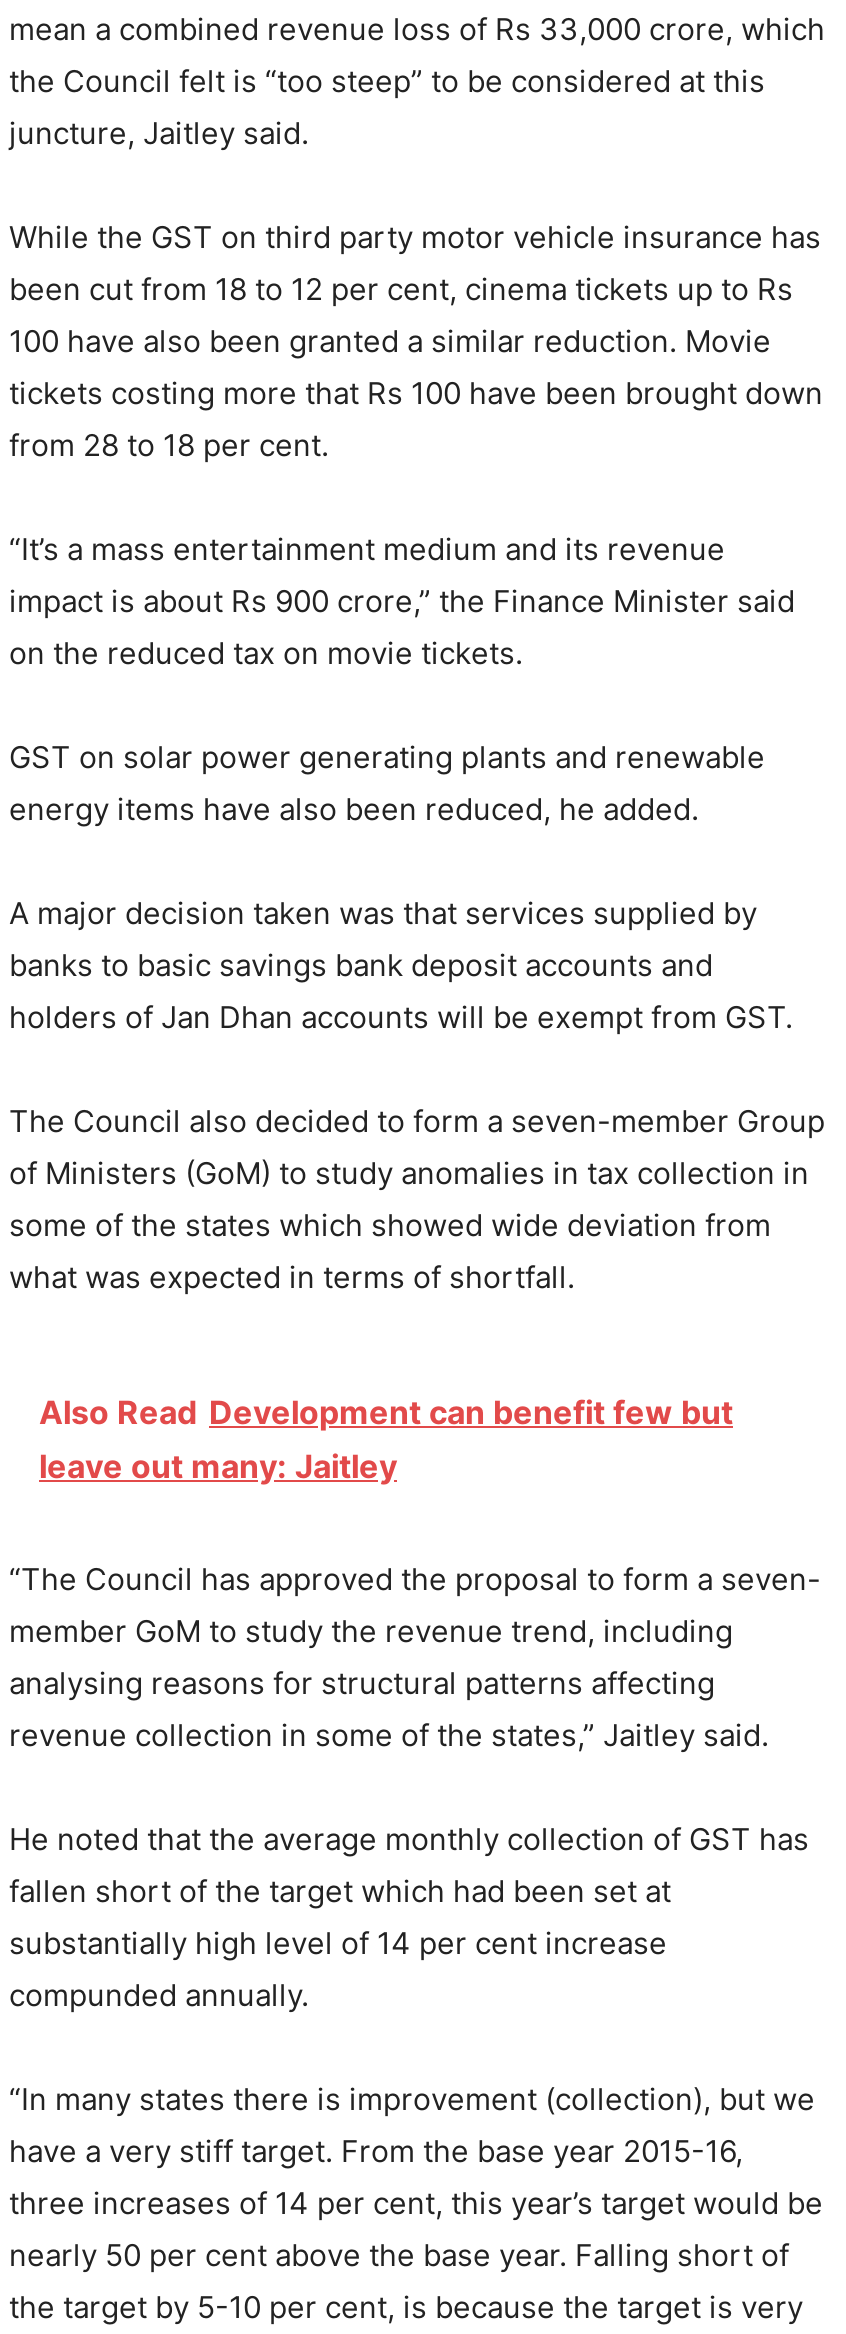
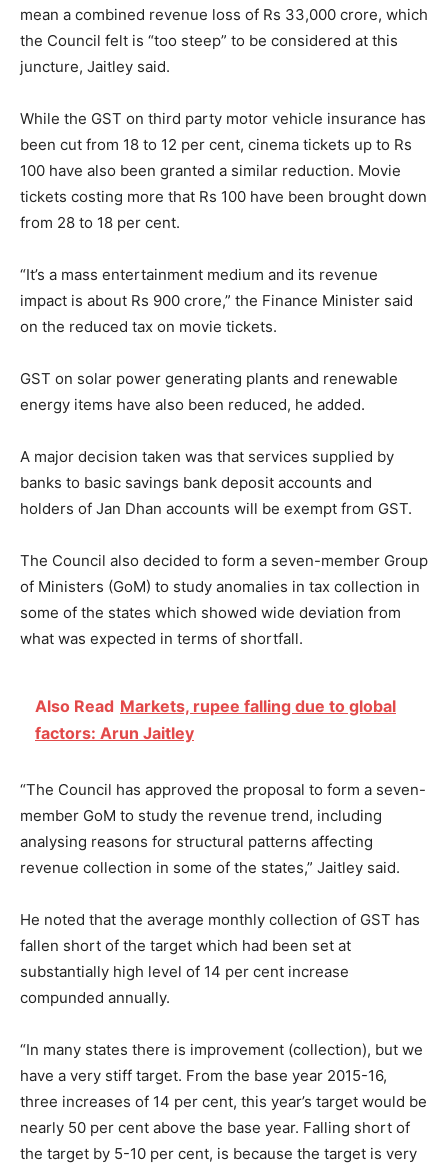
[39,1392,733,1486] Also Read Development can benefit few but | leave out many: Jaitley -> [35,696,396,743] Also Read Markets, rupee falling due to global | factors: Arun Jaitley

